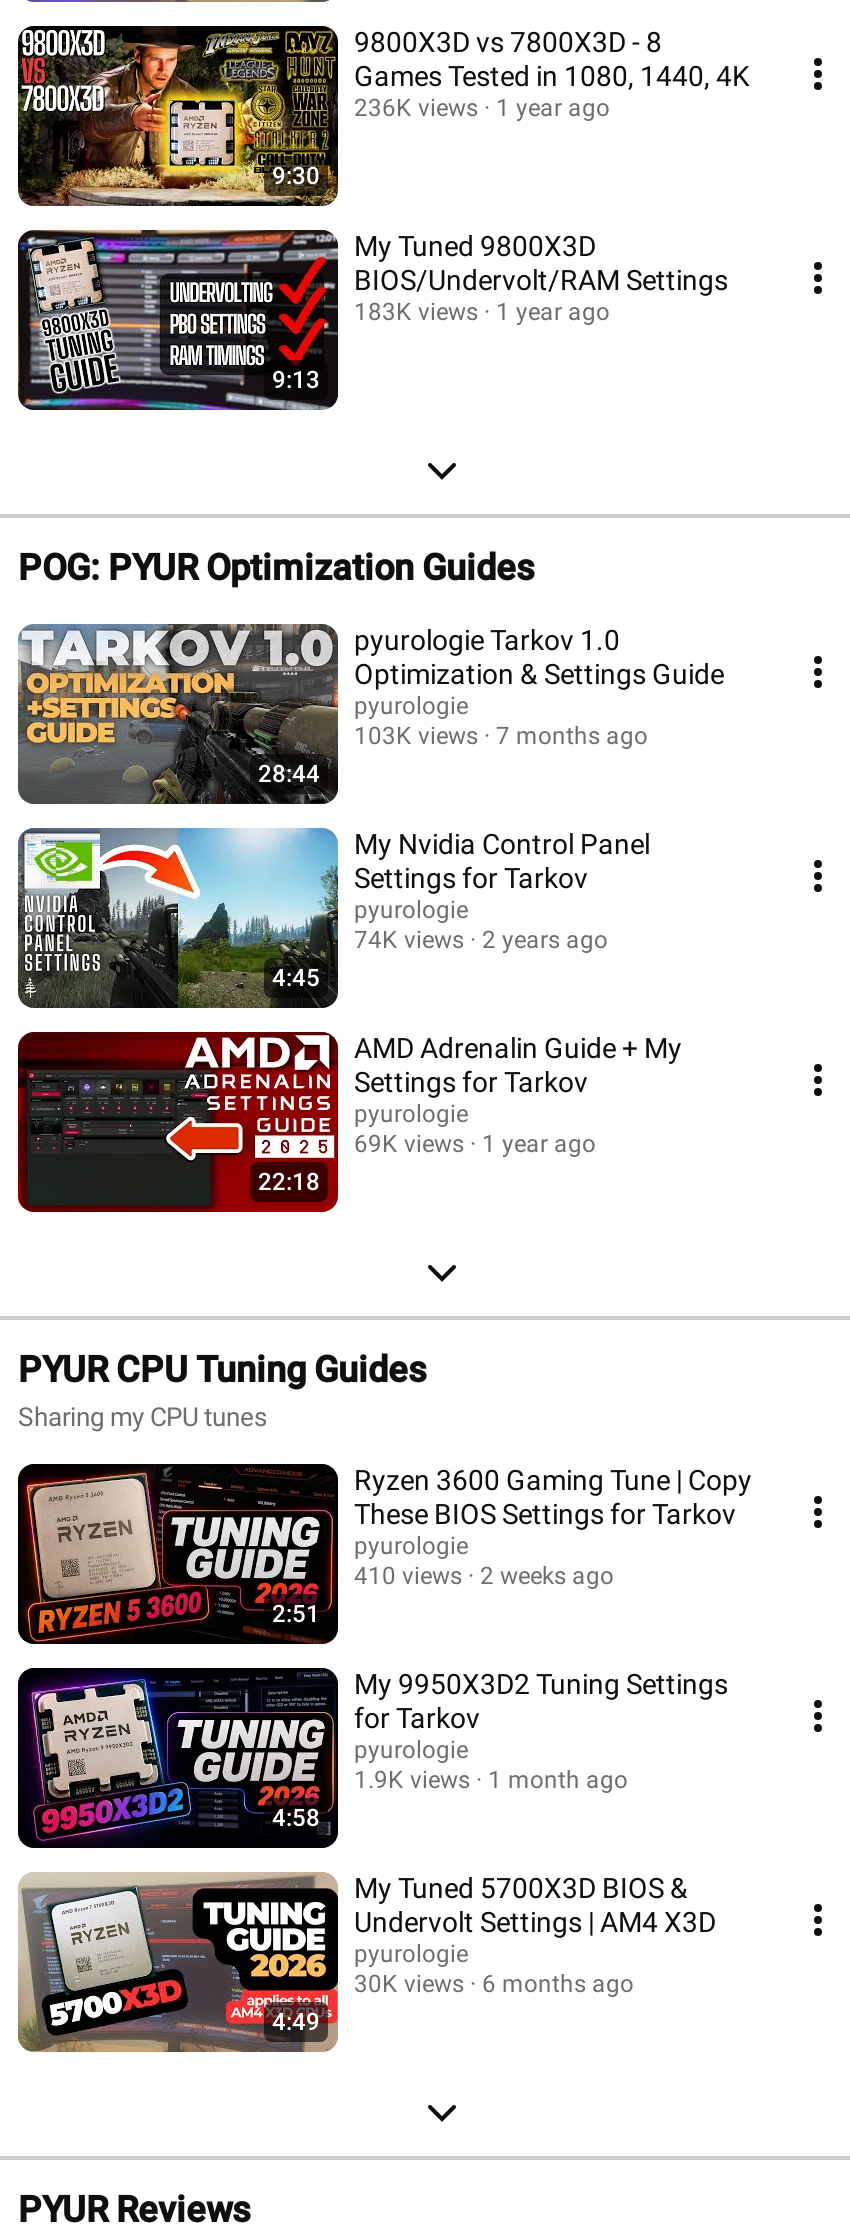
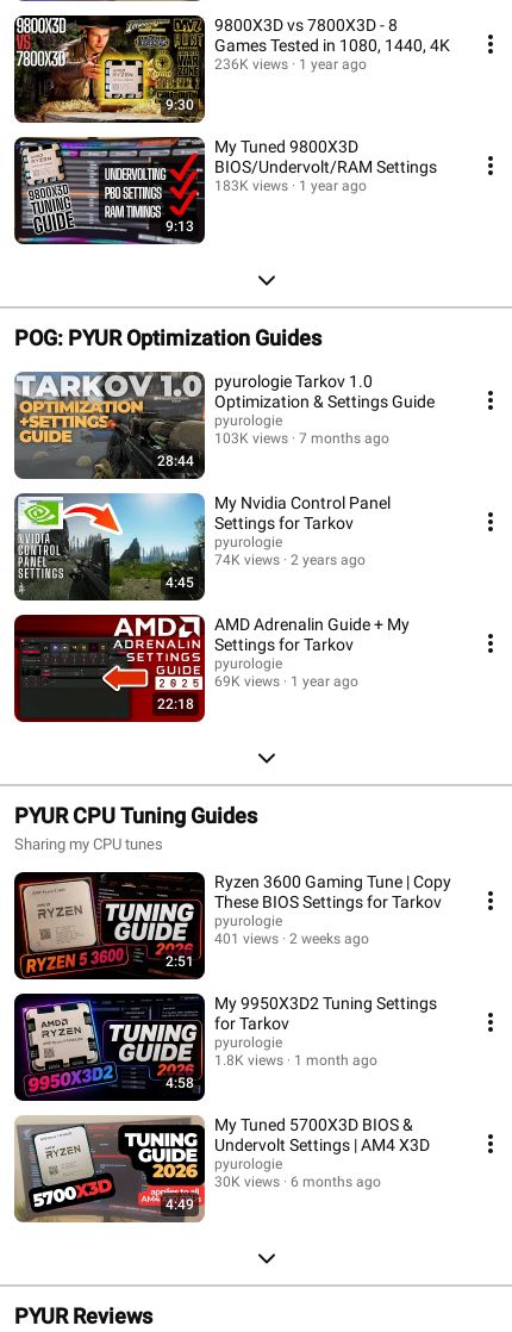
[354,1561,614,1589] 410 views 2 weeks ago -> [214,930,369,947] 401 views 2 weeks ago
[354,1765,628,1793] 1.9K views 1 month ago -> [214,1051,377,1068] 1.8K views 1 month ago

